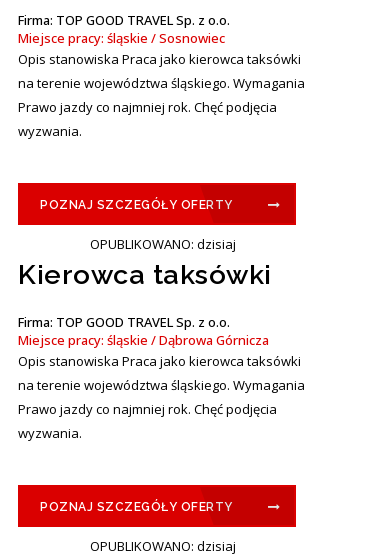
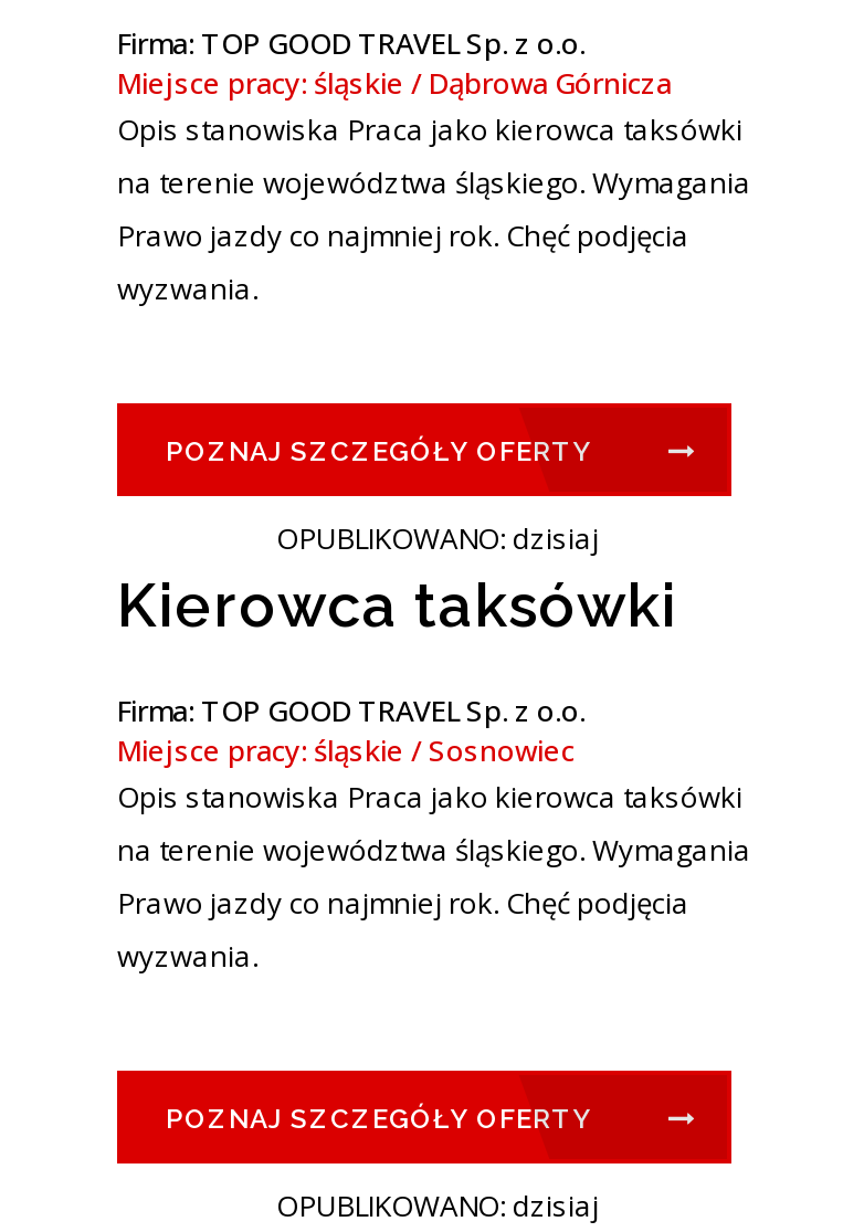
moved [18,29,225,47] -> [117,730,575,770]: Miejsce pracy: śląskie / Sosnowiec
moved [18,331,269,349] -> [117,63,672,103]: Miejsce pracy: śląskie / Dąbrowa Górnicza

